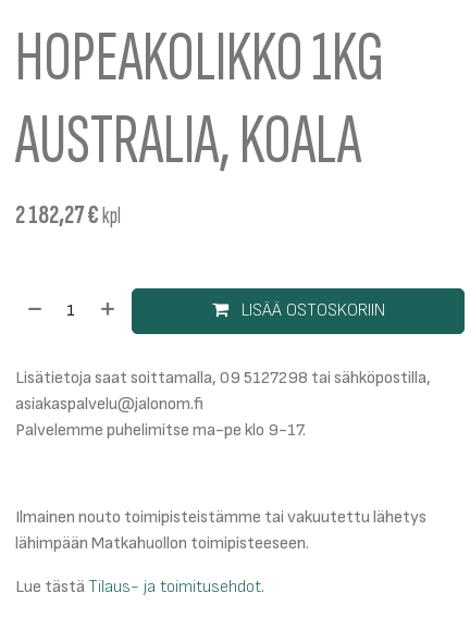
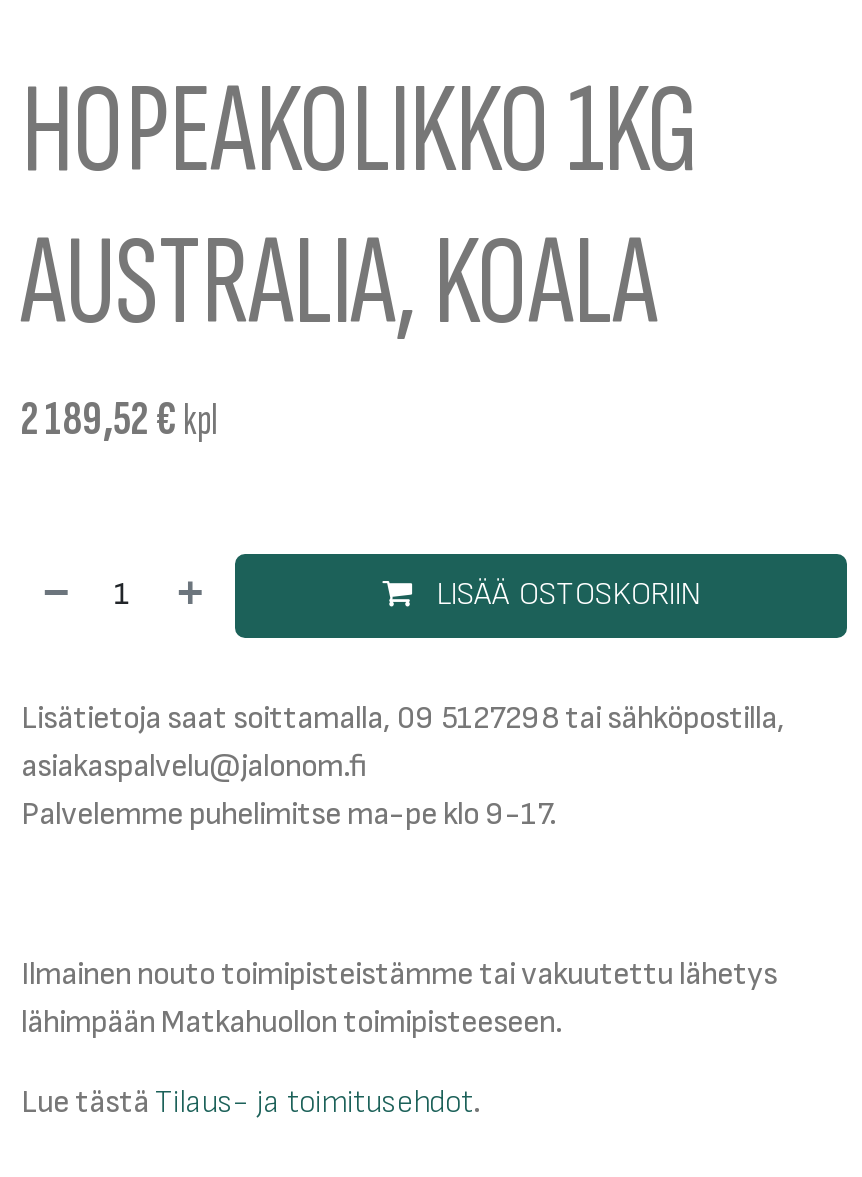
[15,199,121,231] 2 182,27 € kpl -> [21,390,217,448] 2 189,52 € kpl

